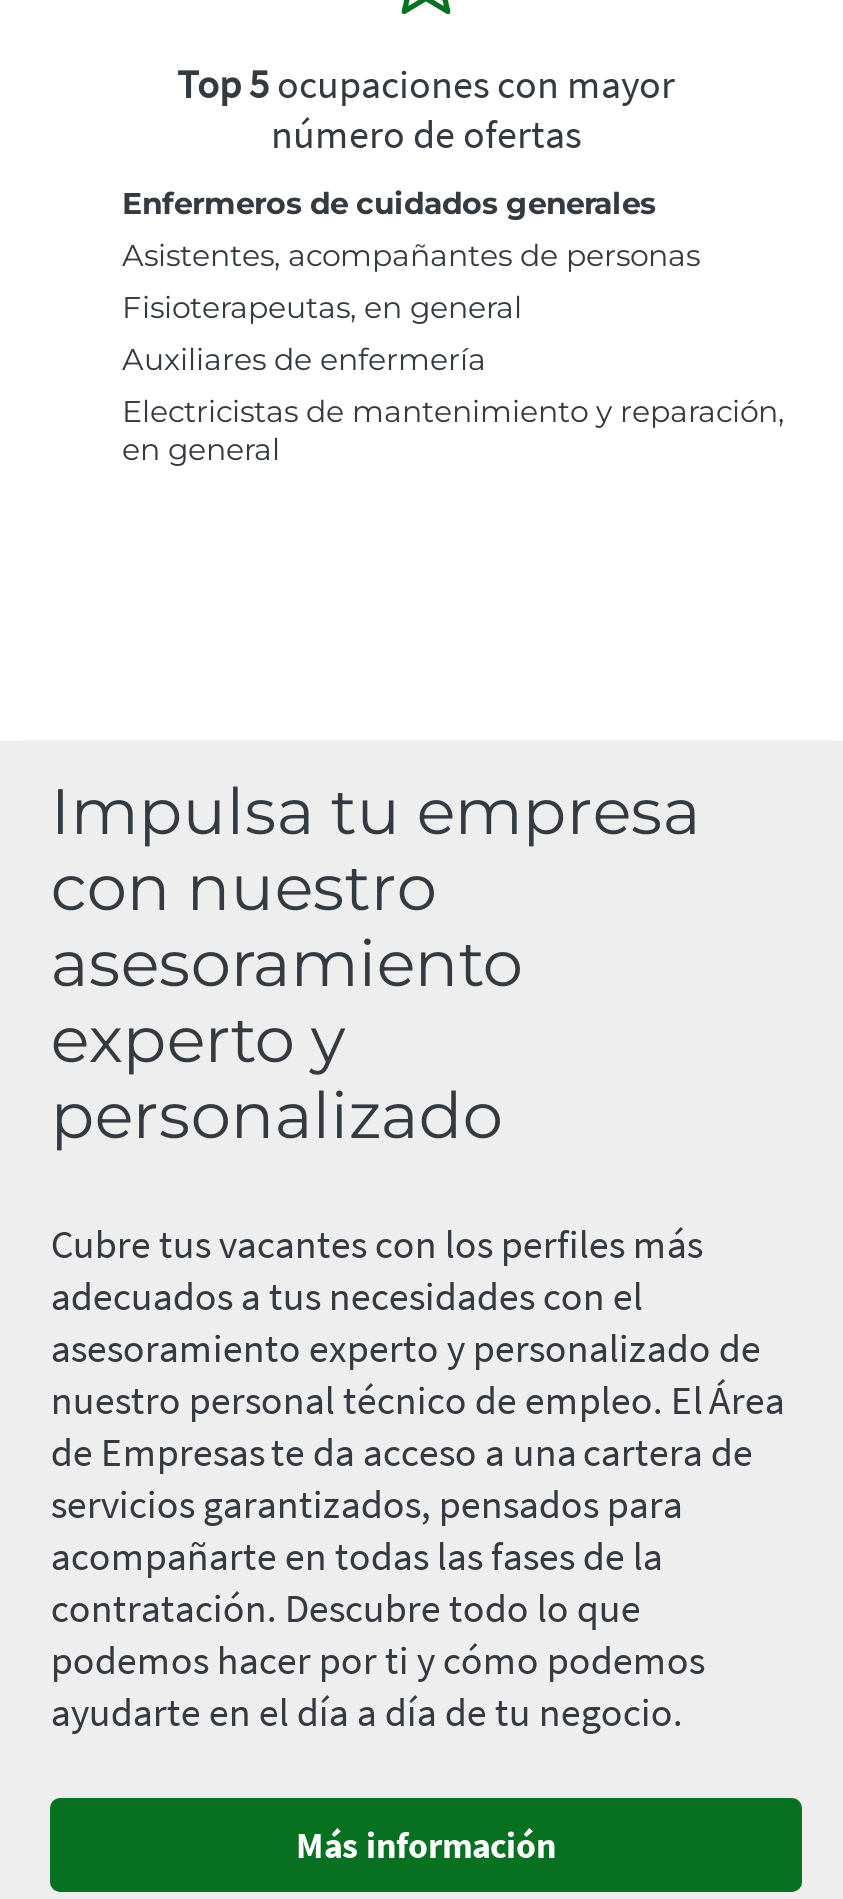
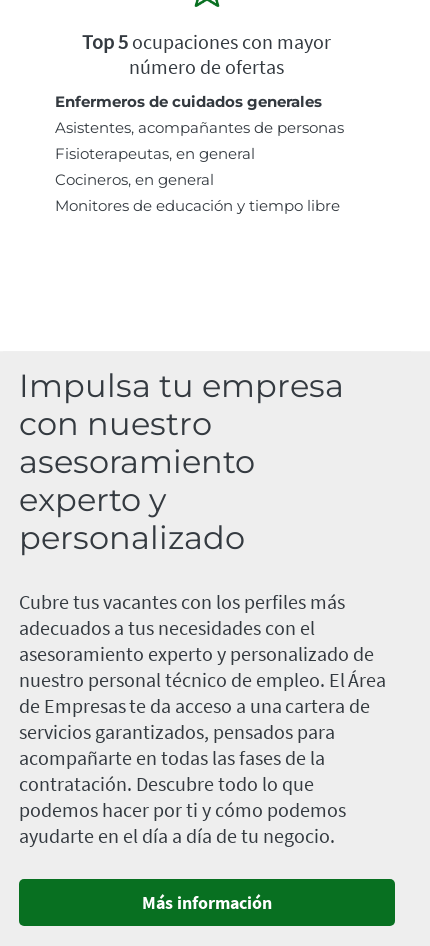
[122,340,784,468] Auxiliares de enfermería | Electricistas de mantenimiento y reparación, | en general -> [55,170,340,215] Cocineros, en general | Monitores de educación y tiempo libre

